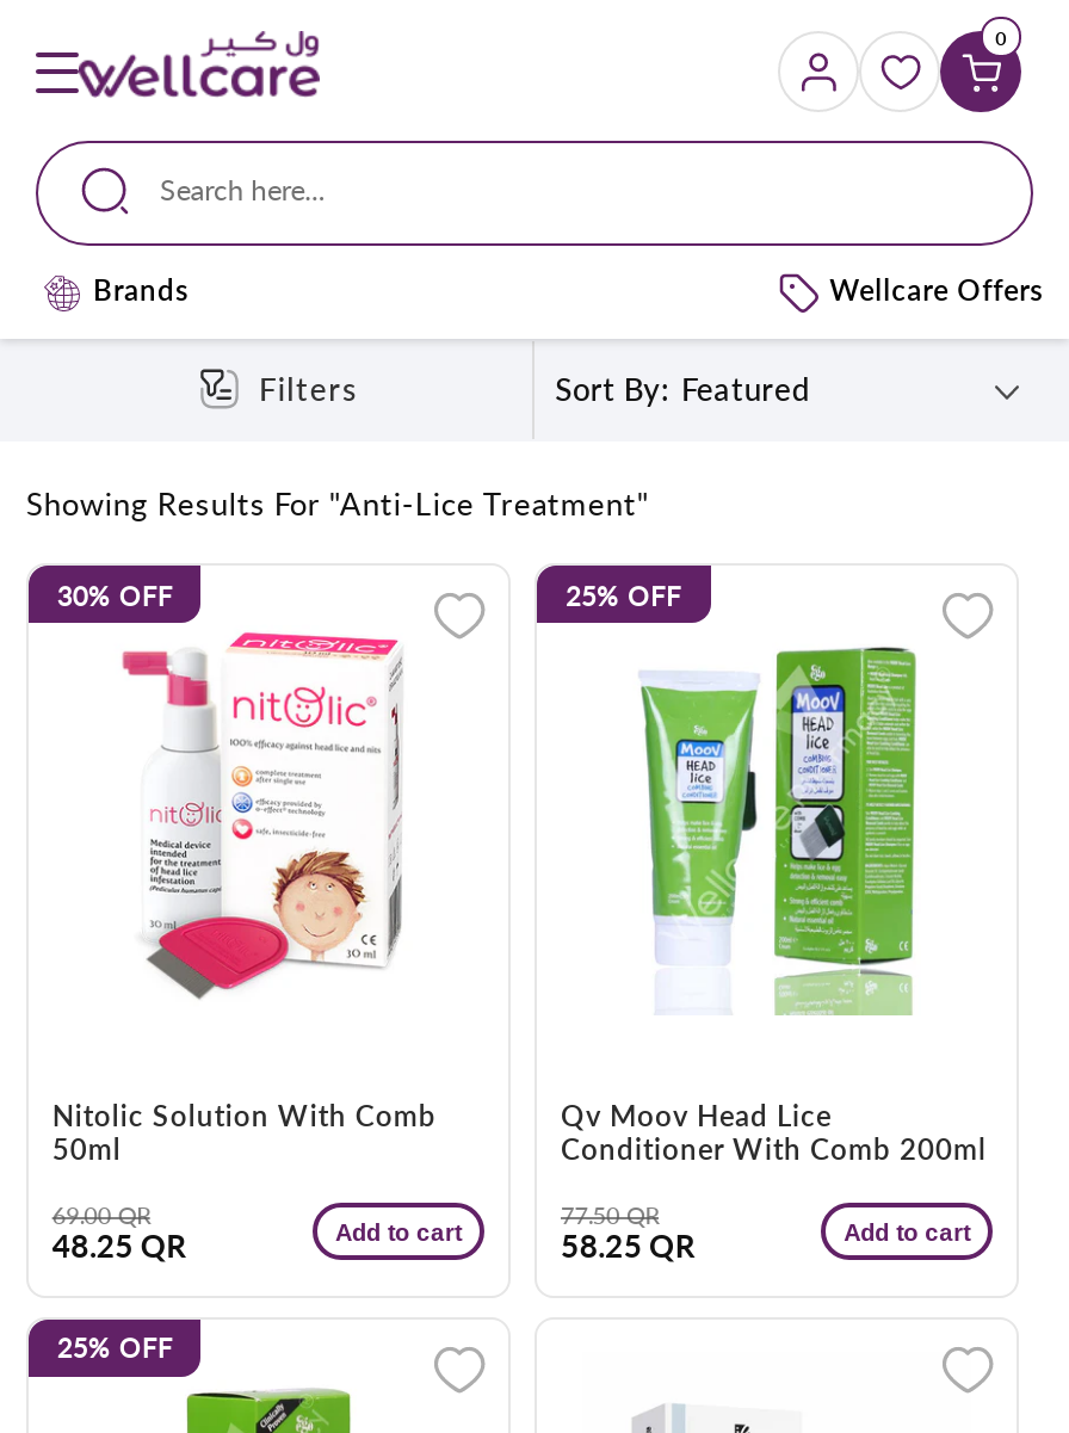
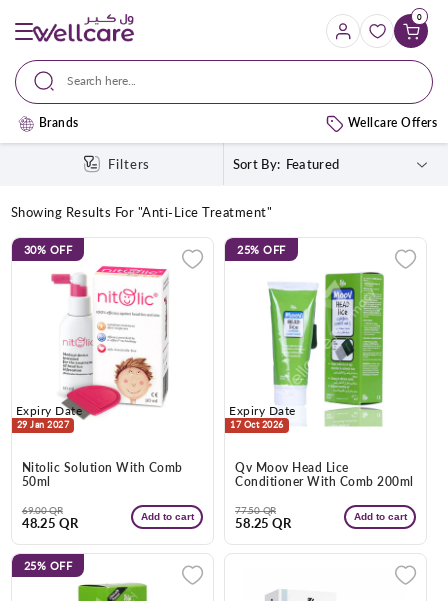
none -> [16,403,82,431] Expiry Date | 29 Jan 2027
none -> [229,403,296,431] Expiry Date | 17 Oct 2026

